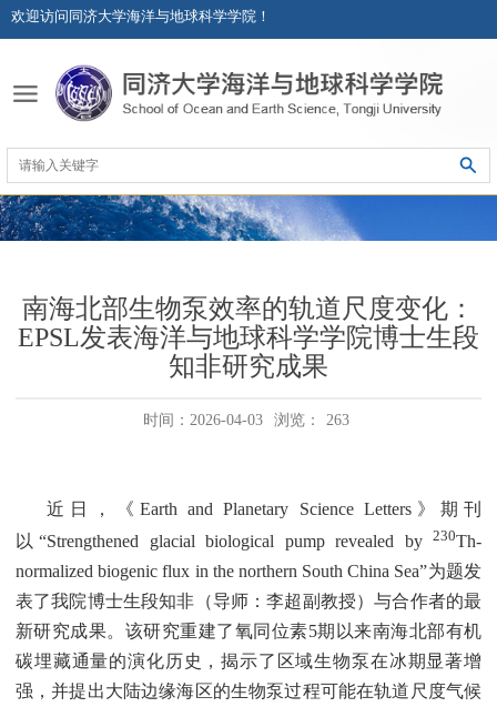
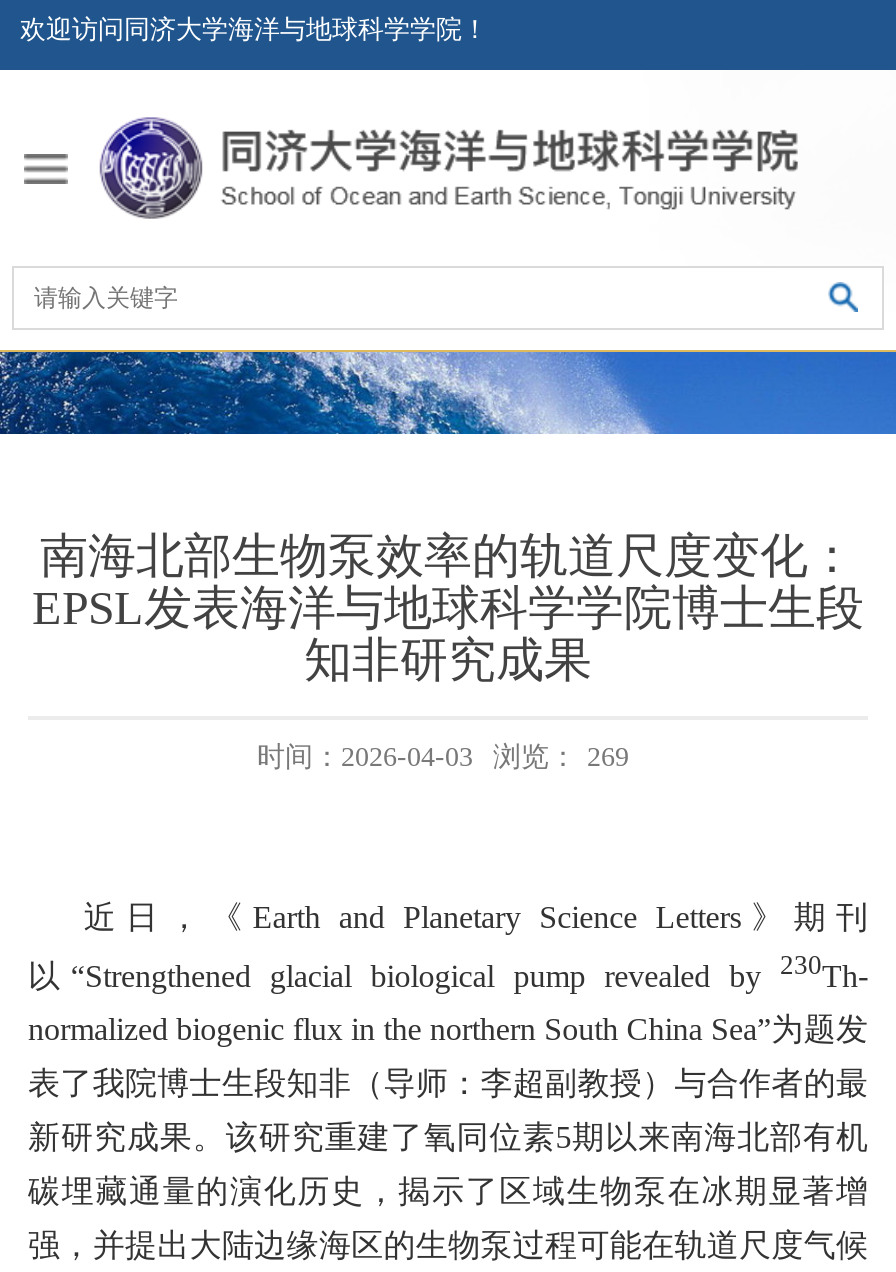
[143,412,349,428] 时间：2026-04-03 浏览： 263 -> [257,742,629,772] 时间：2026-04-03 浏览： 269

